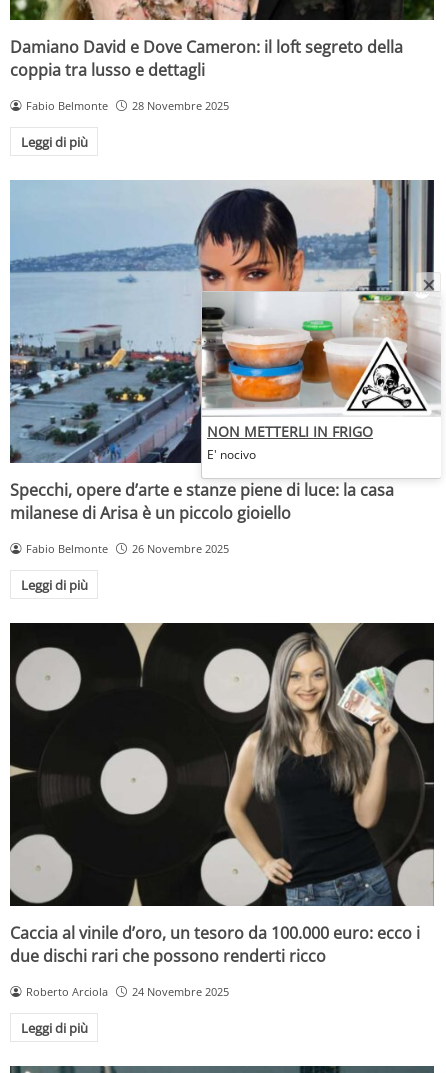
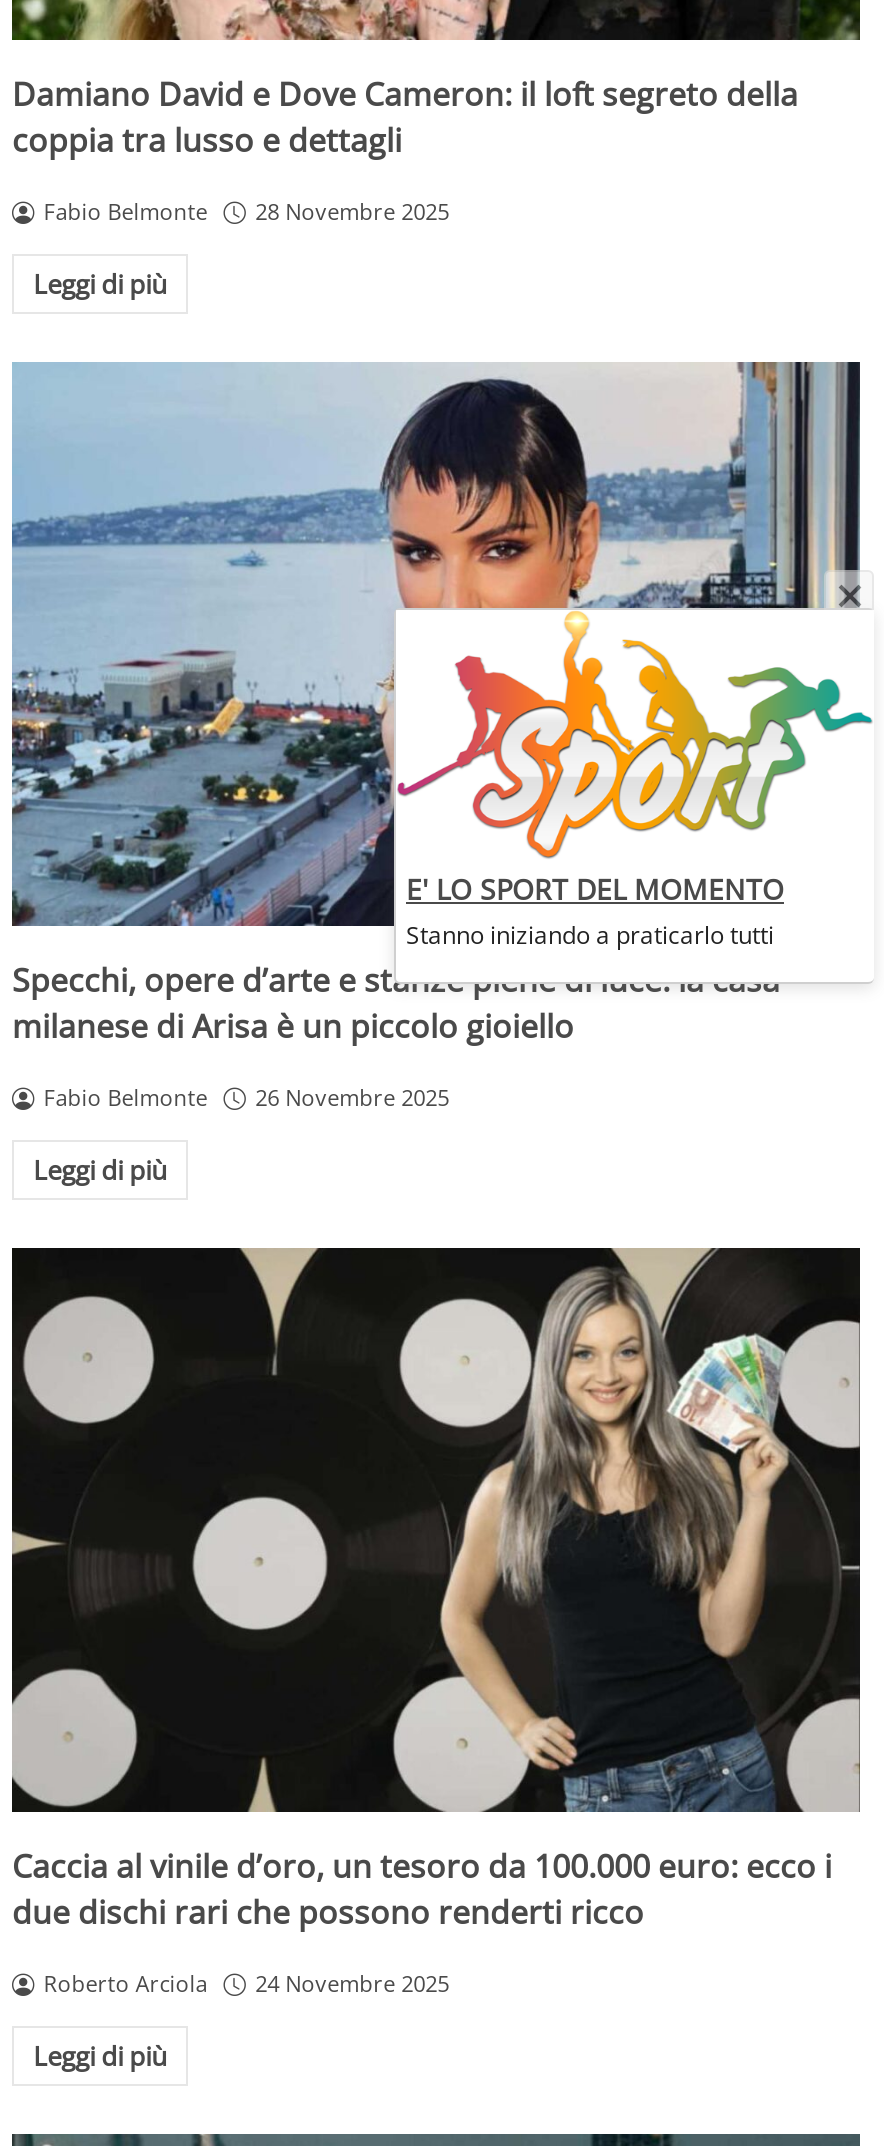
[201,271,441,462] [image] | NON METTERLI IN FRIGO | E' nocivo -> [394,544,872,951] [image] | E' LO SPORT DEL MOMENTO | Stanno iniziando a praticarlo tutti

